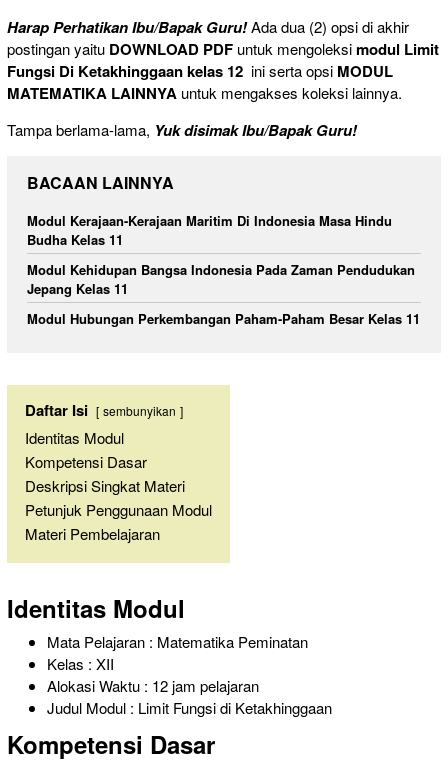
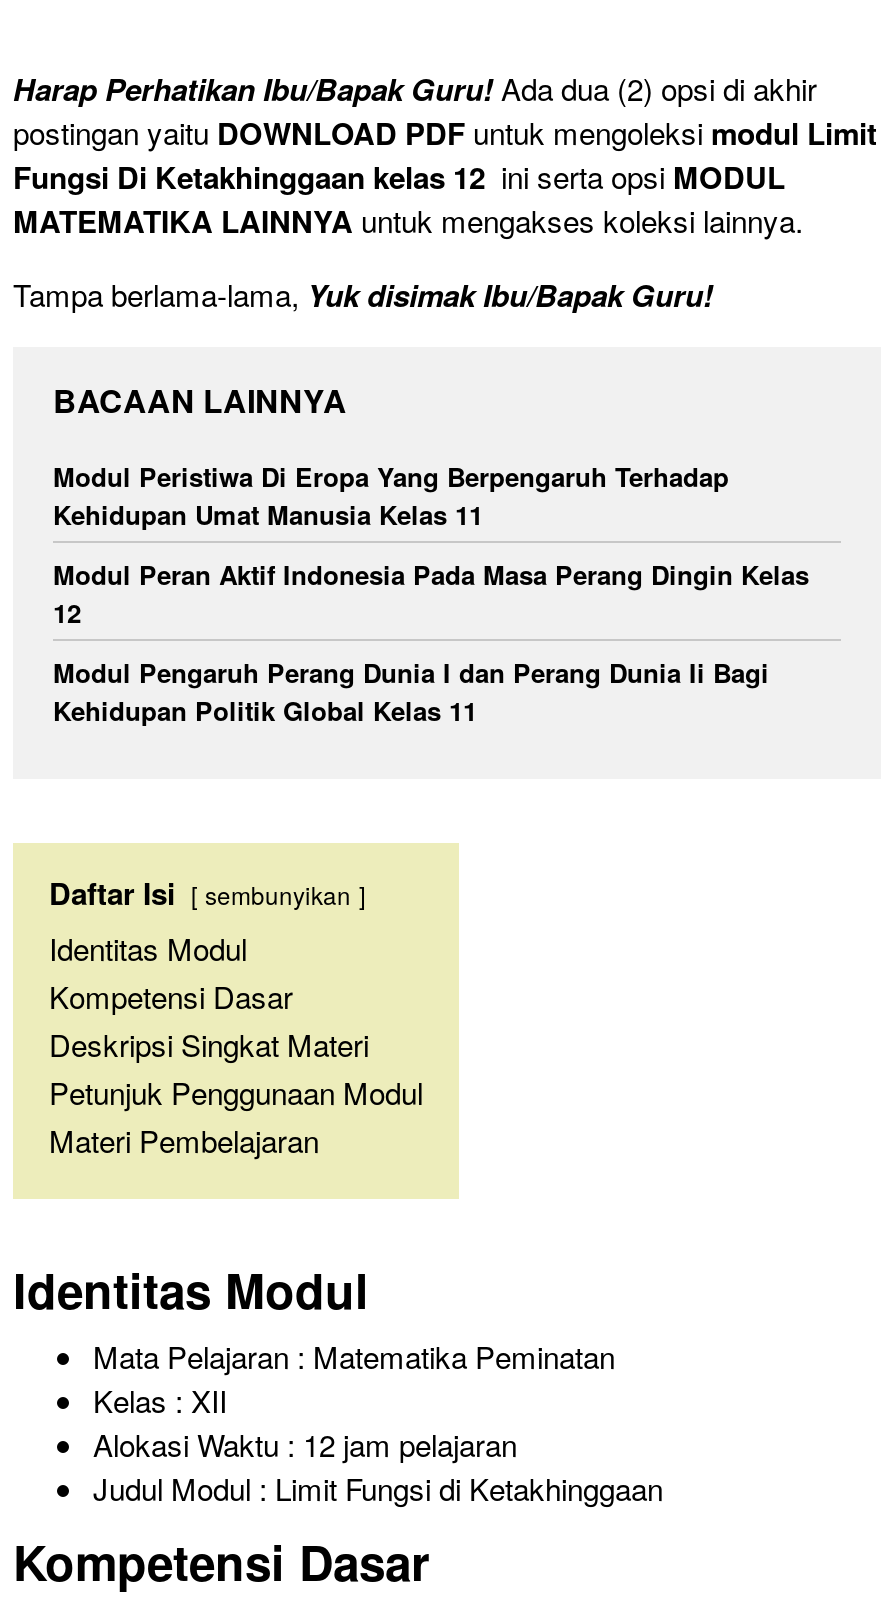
[27,211,392,249] Modul Kerajaan-Kerajaan Maritim Di Indonesia Masa Hindu | Budha Kelas 11 -> [53,457,729,533] Modul Peristiwa Di Eropa Yang Berpengaruh Terhadap | Kehidupan Umat Manusia Kelas 11
[27,260,415,298] Modul Kehidupan Bangsa Indonesia Pada Zaman Pendudukan | Jepang Kelas 11 -> [53,555,809,631] Modul Peran Aktif Indonesia Pada Masa Perang Dingin Kelas | 12
[27,309,420,328] Modul Hubungan Perkembangan Paham-Paham Besar Kelas 11 -> [53,653,769,729] Modul Pengaruh Perang Dunia I dan Perang Dunia Ii Bagi | Kehidupan Politik Global Kelas 11

